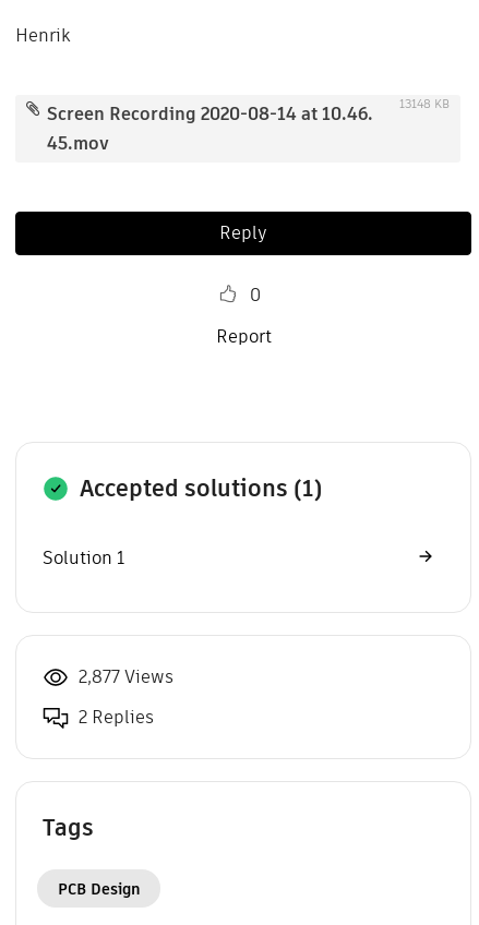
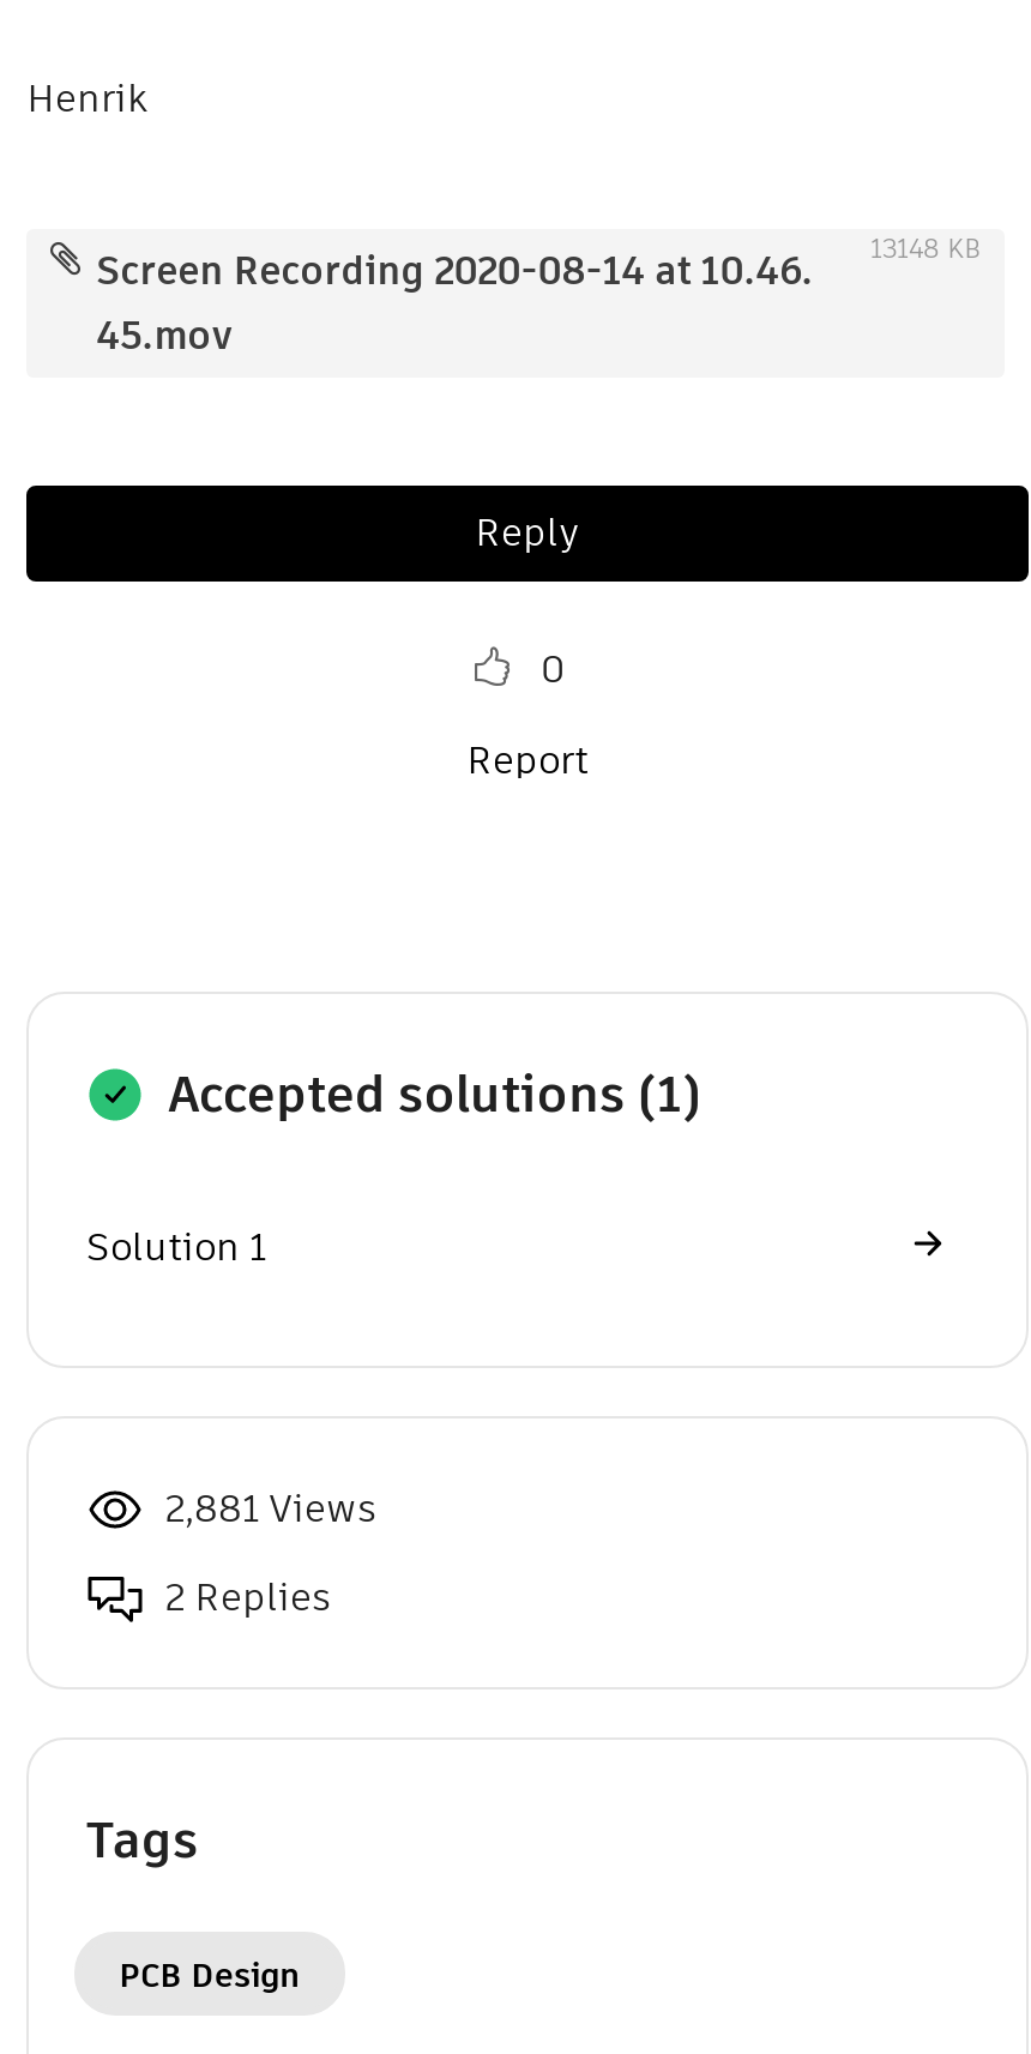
[74,664,173,689] 2,877 Views -> [156,1481,376,1536] 2,881 Views

